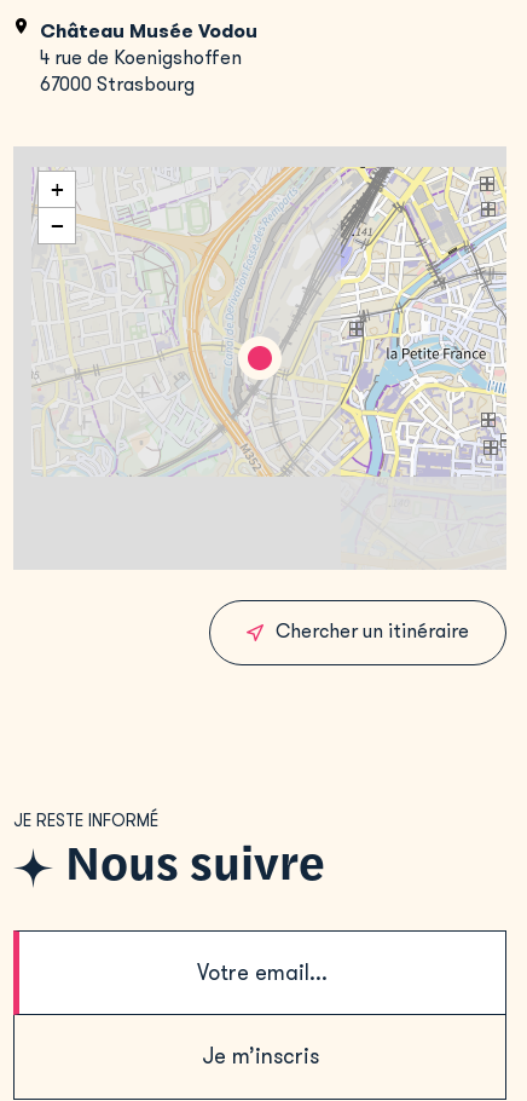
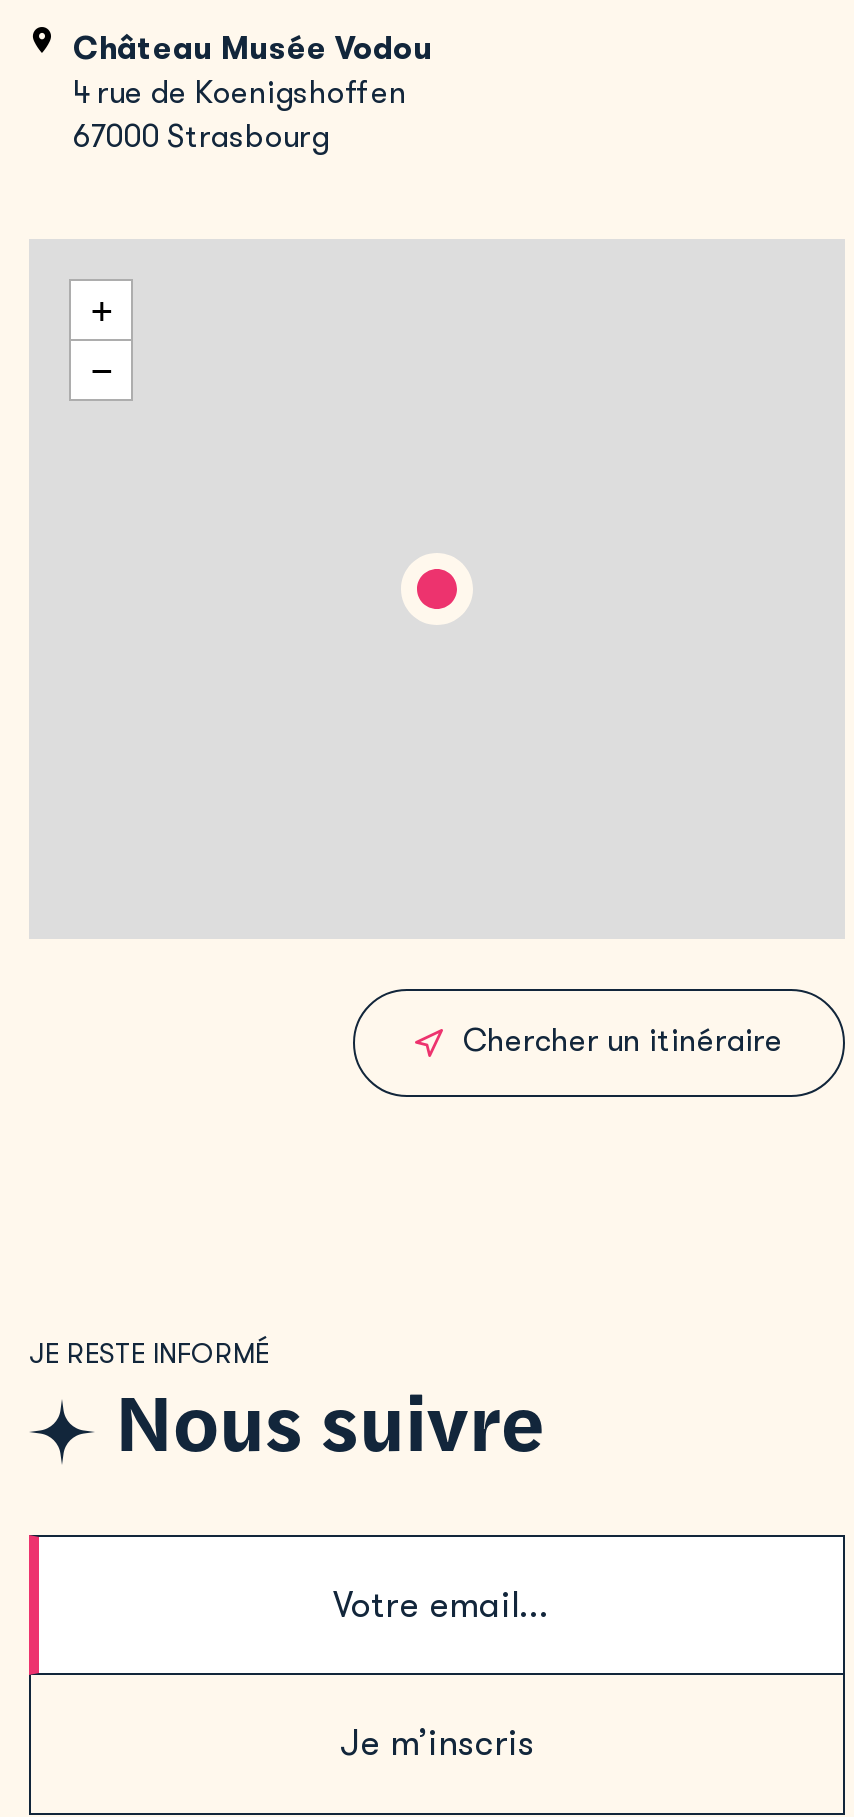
[31,166,506,478] [image] -> none

